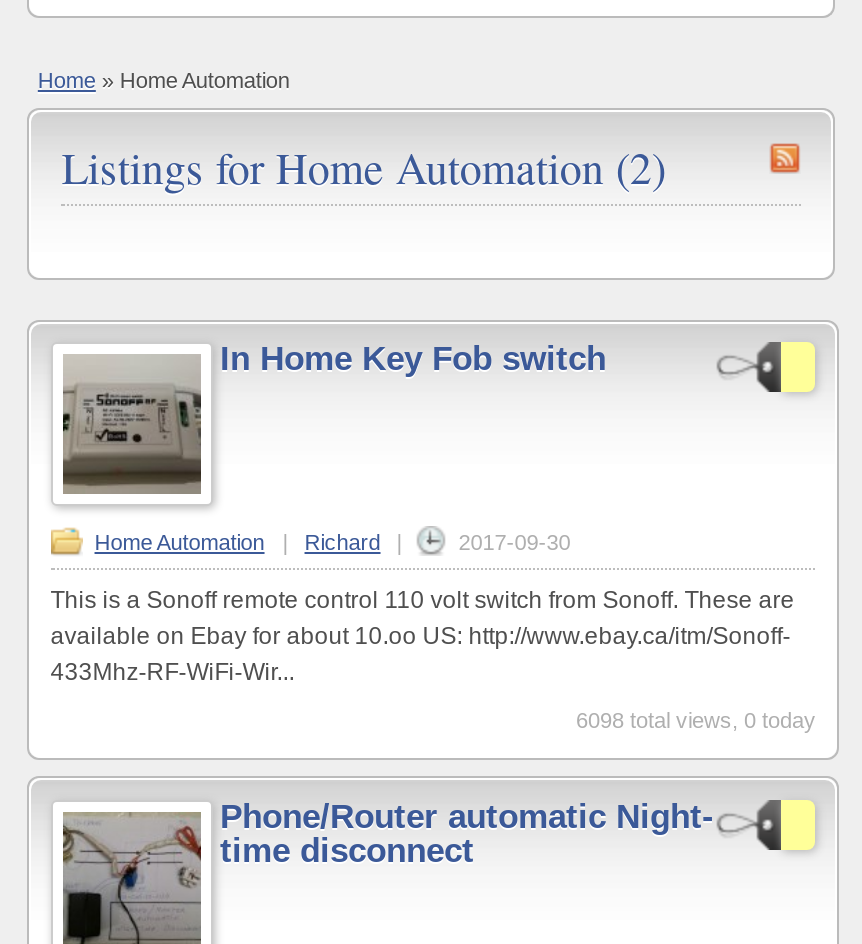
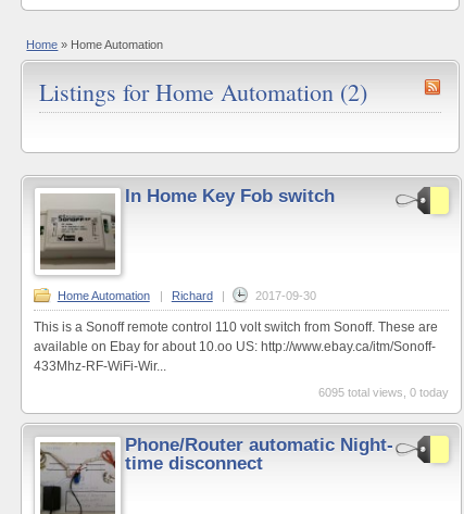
[576,708,816,732] 6098 total views, 0 today -> [319,386,449,399] 6095 total views, 0 today

